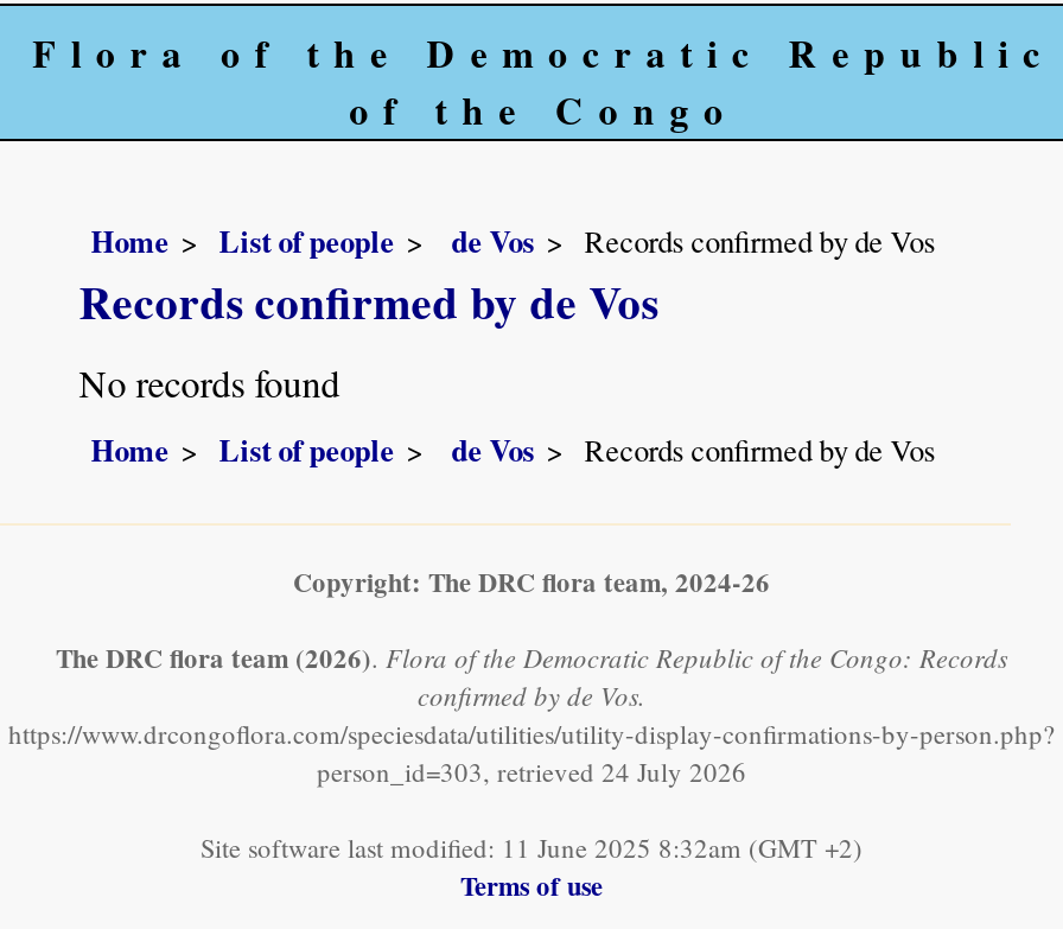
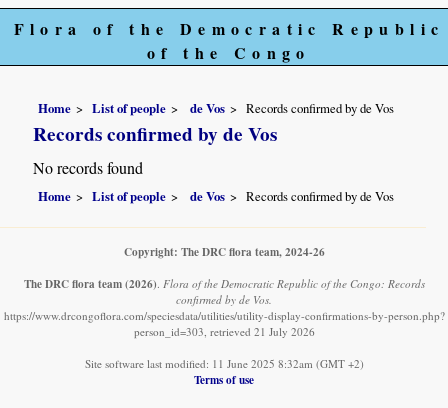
[317,754,746,789] person_id=303, retrieved 24 July 2026 -> [133,324,314,339] person_id=303, retrieved 21 July 2026

